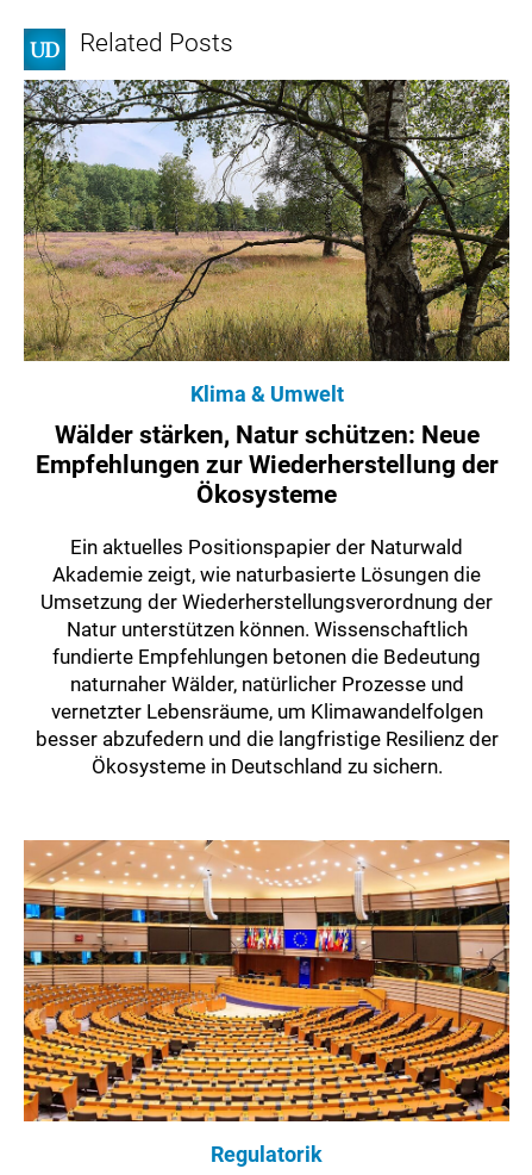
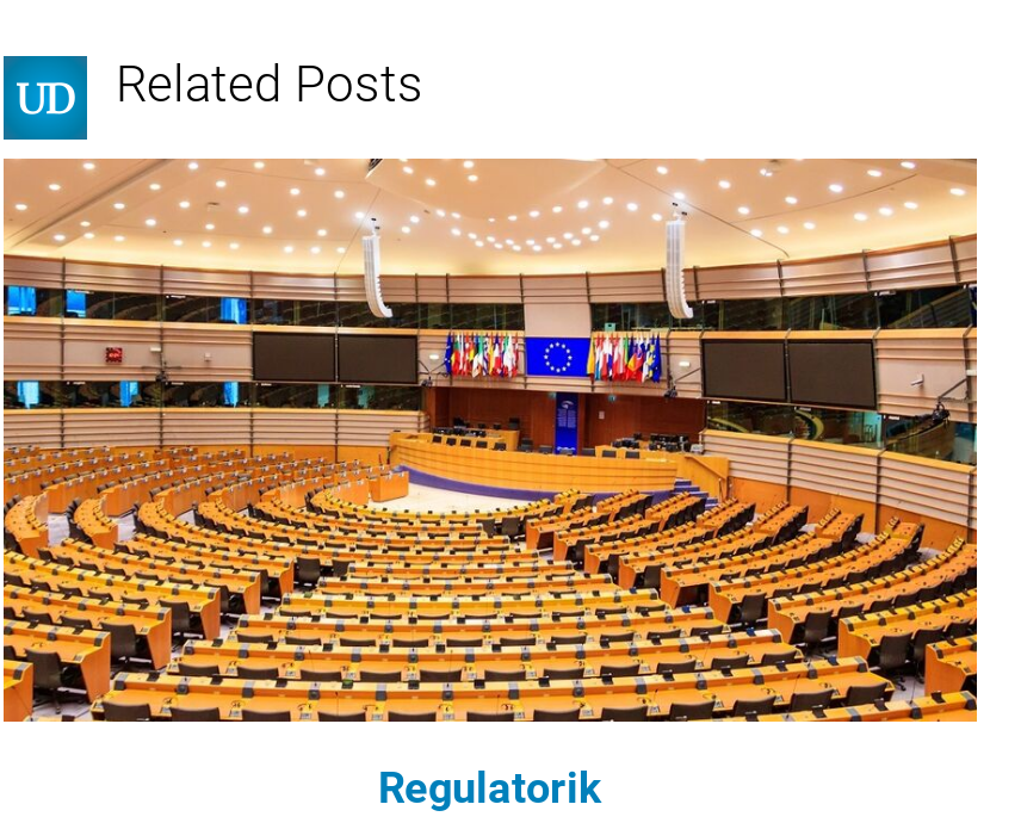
[23,79,511,779] [image] | Klima & Umwelt | Wälder stärken, Natur schützen: Neue | Empfehlungen zur Wiederherstellung der | Ökosysteme | Ein aktuelles Positionspapier der Naturwald | Akademie zeigt, wie naturbasierte Lösungen die | Umsetzung der Wiederherstellungsverordnung der | Natur unterstützen können. Wissenschaftlich | fundierte Empfehlungen betonen die Bedeutung | naturnaher Wälder, natürlicher Prozesse und | vernetzter Lebensräume, um Klimawandelfolgen | besser abzufedern und die langfristige Resilienz der | Ökosysteme in Deutschland zu sichern. -> none

